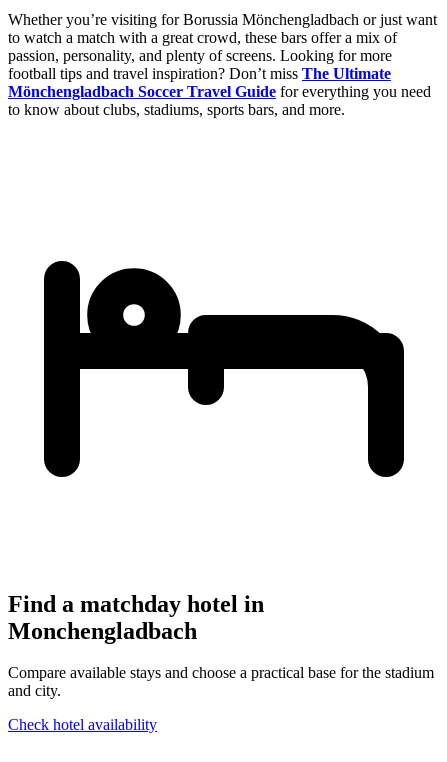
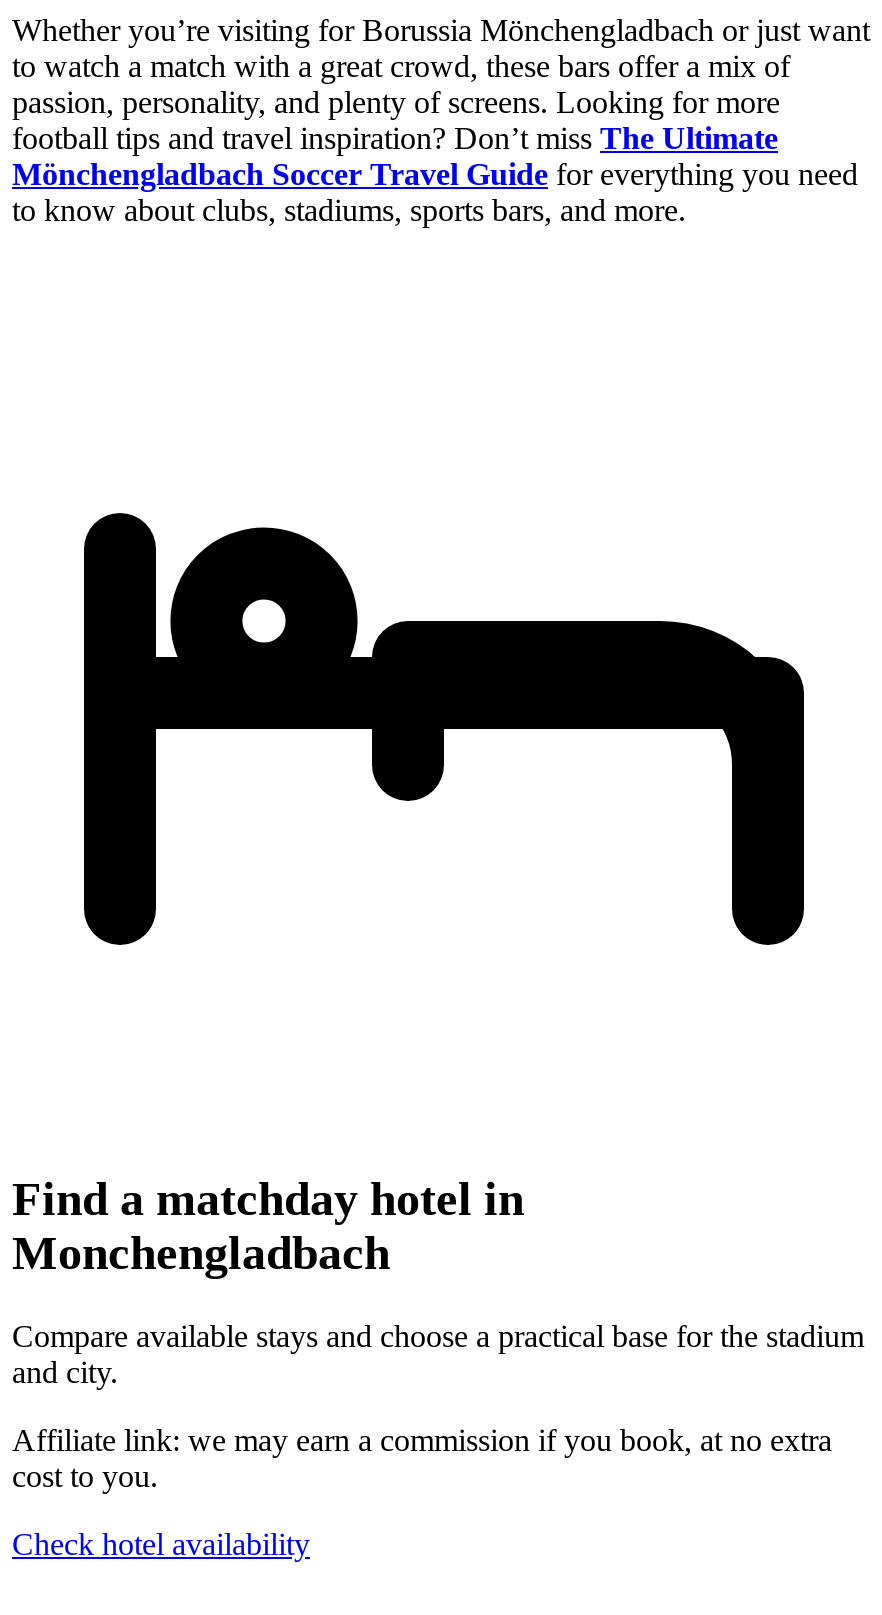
none -> [12,1424,832,1494] Affiliate link: we may earn a commission if you book, at no extra | cost to you.

